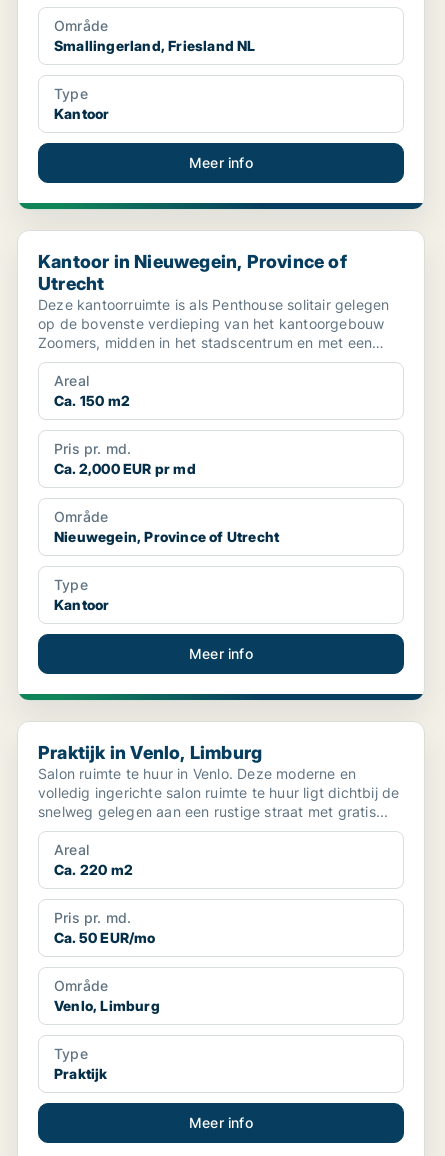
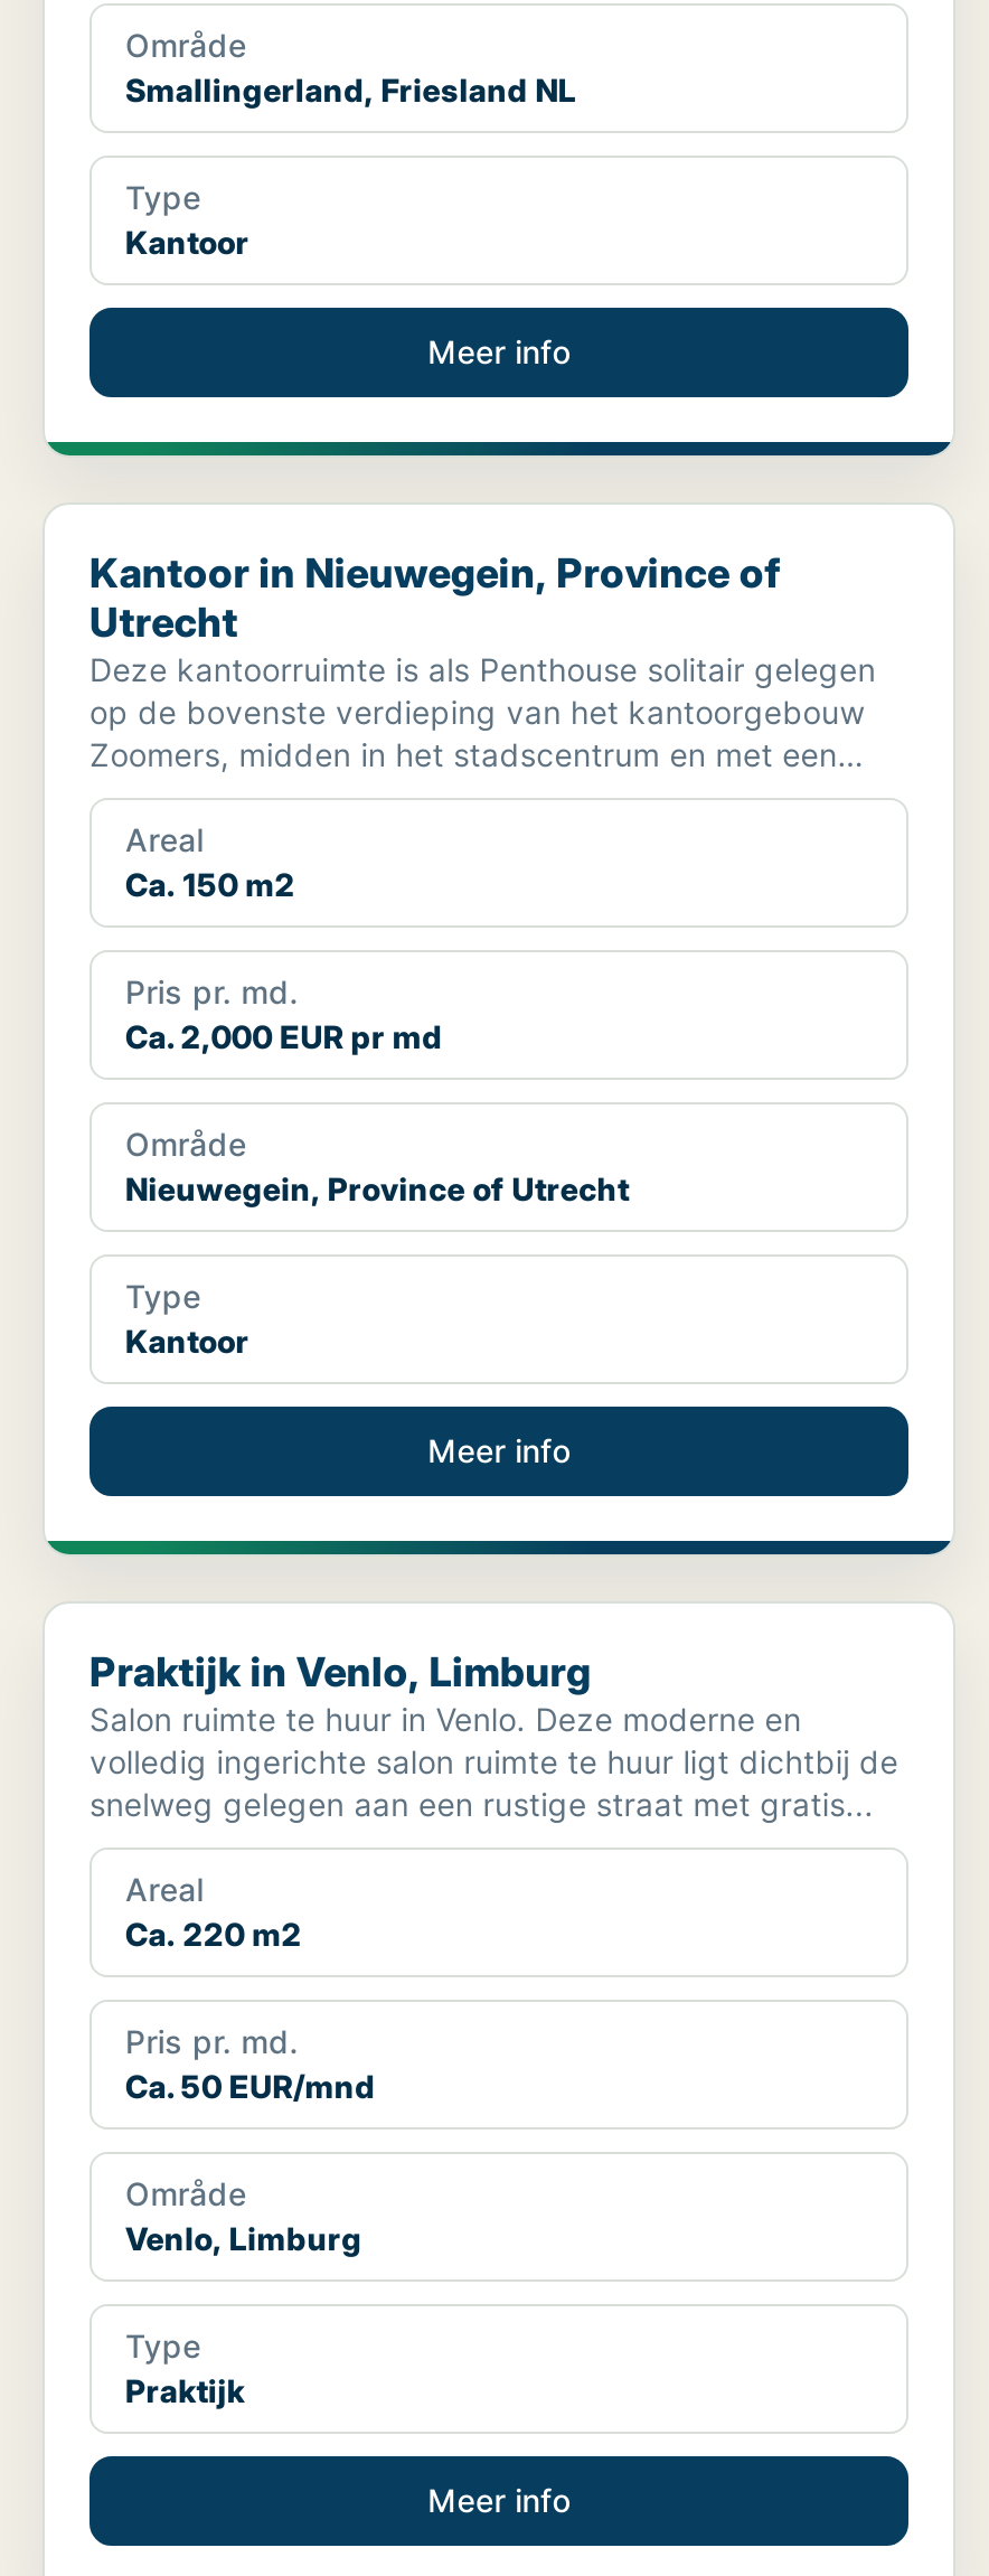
[54,929,156,946] Ca. 50 EUR/mo -> [125,2067,375,2105] Ca. 50 EUR/mnd

